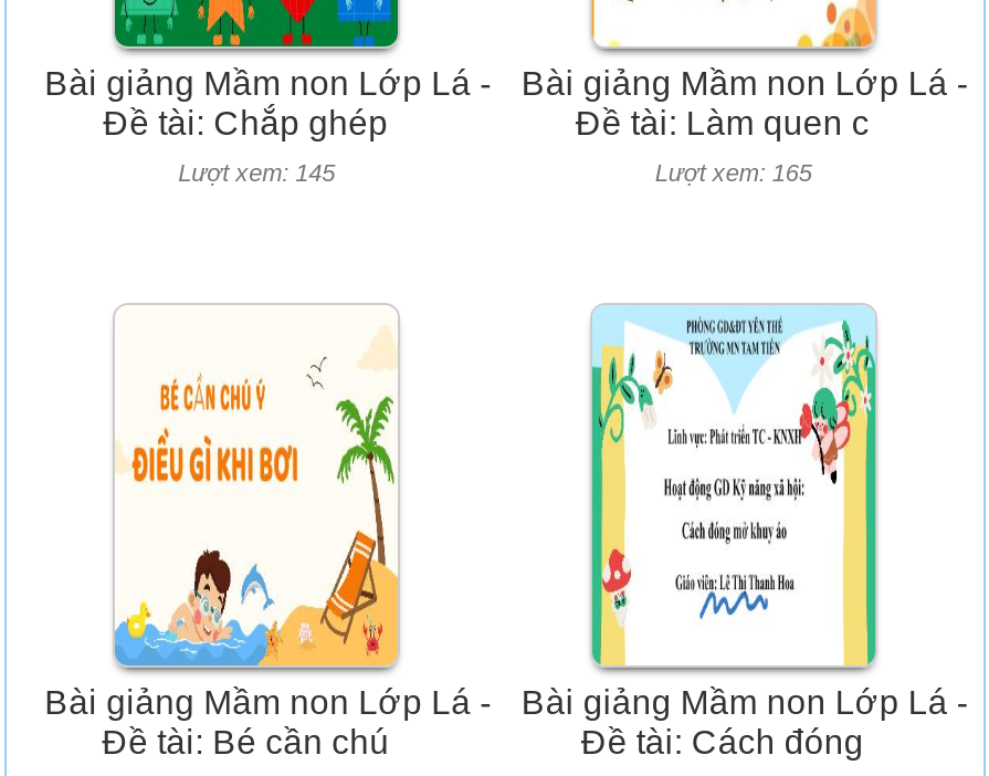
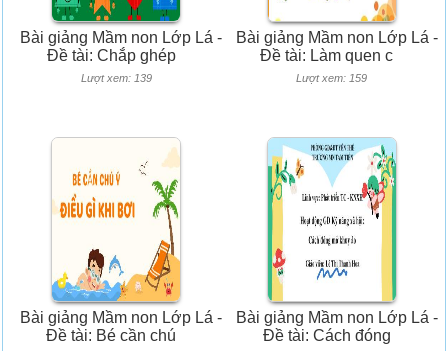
[178,160,335,187] Lượt xem: 145 -> [81,72,152,84] Lượt xem: 139
[655,160,812,187] Lượt xem: 165 -> [296,72,367,84] Lượt xem: 159

